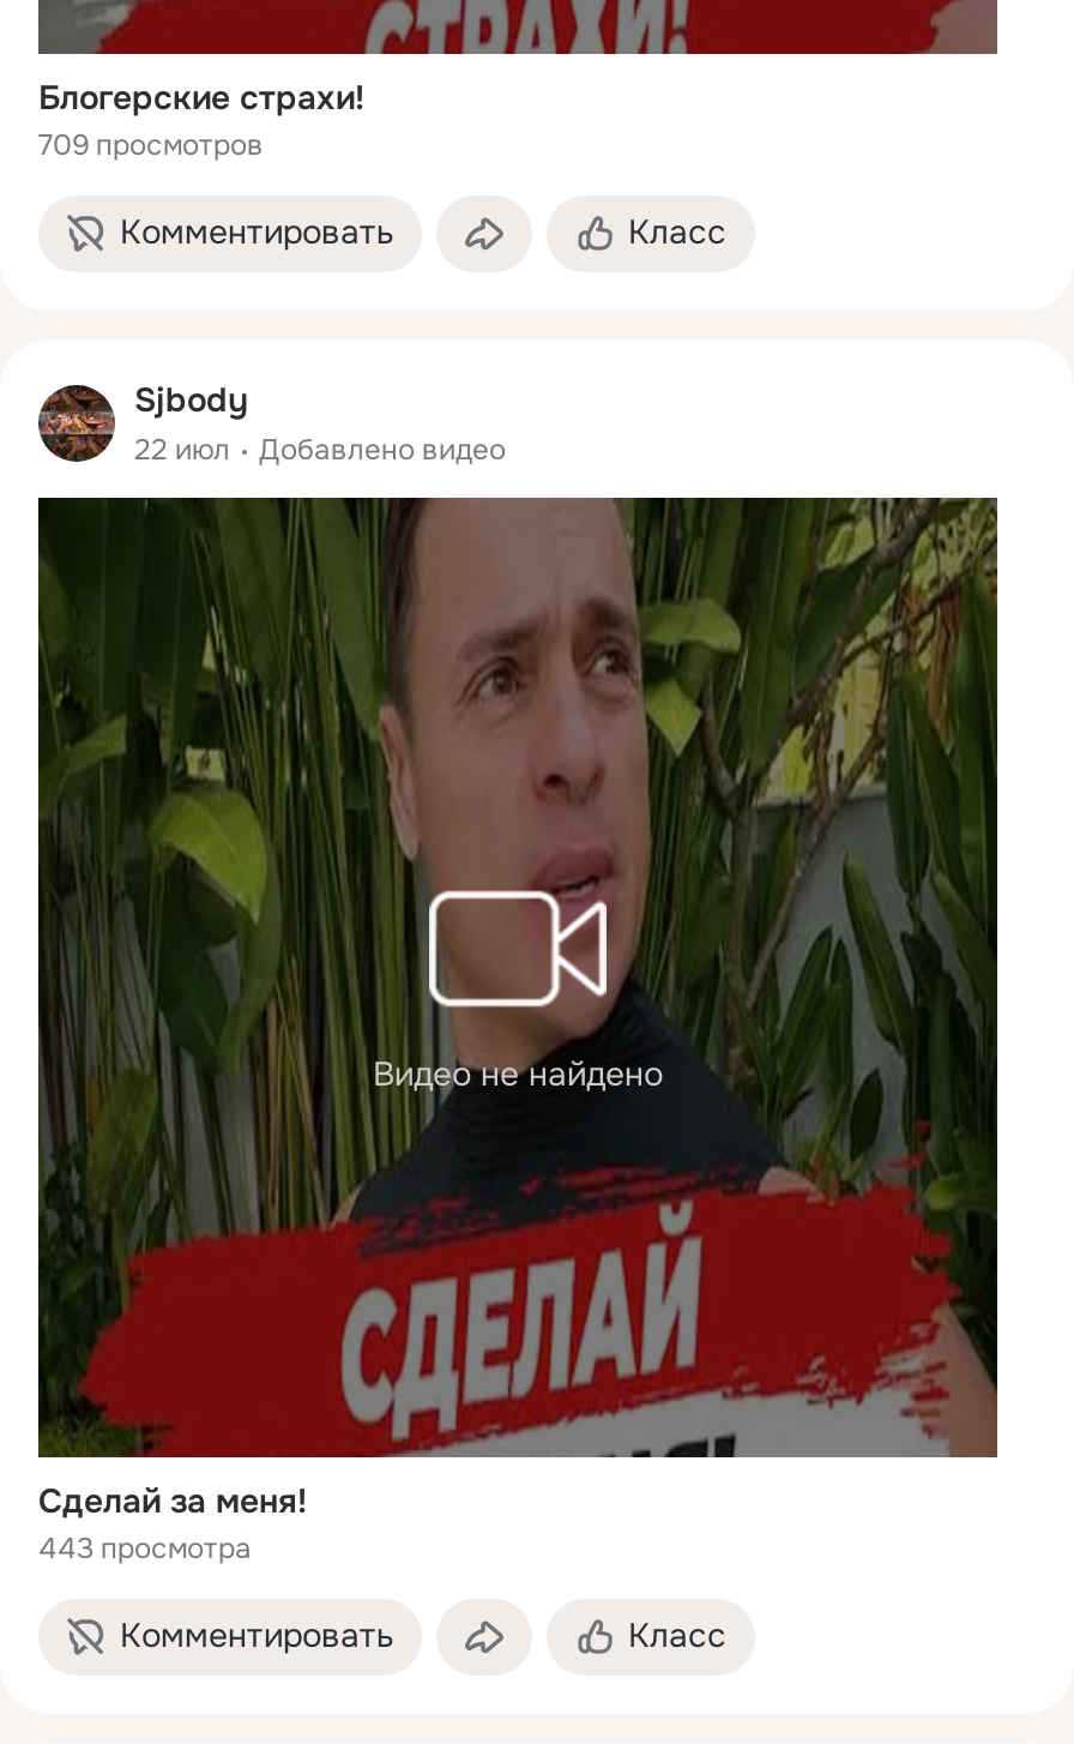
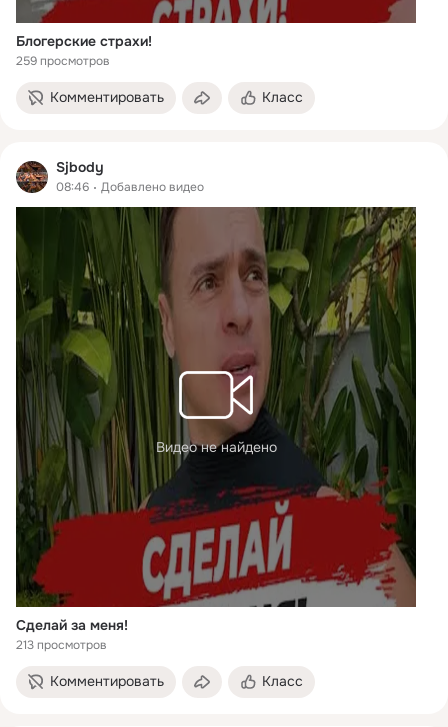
[38,127,264,165] 709 просмотров -> [16,53,110,69] 259 просмотров
[134,430,506,469] 22 июл Добавлено видео -> [56,179,204,195] 08:46 Добавлено видео
[38,1529,252,1567] 443 просмотра -> [16,637,107,653] 213 просмотров

